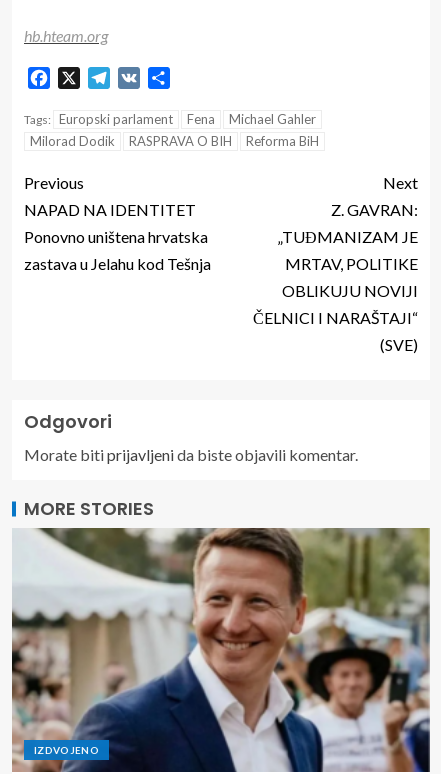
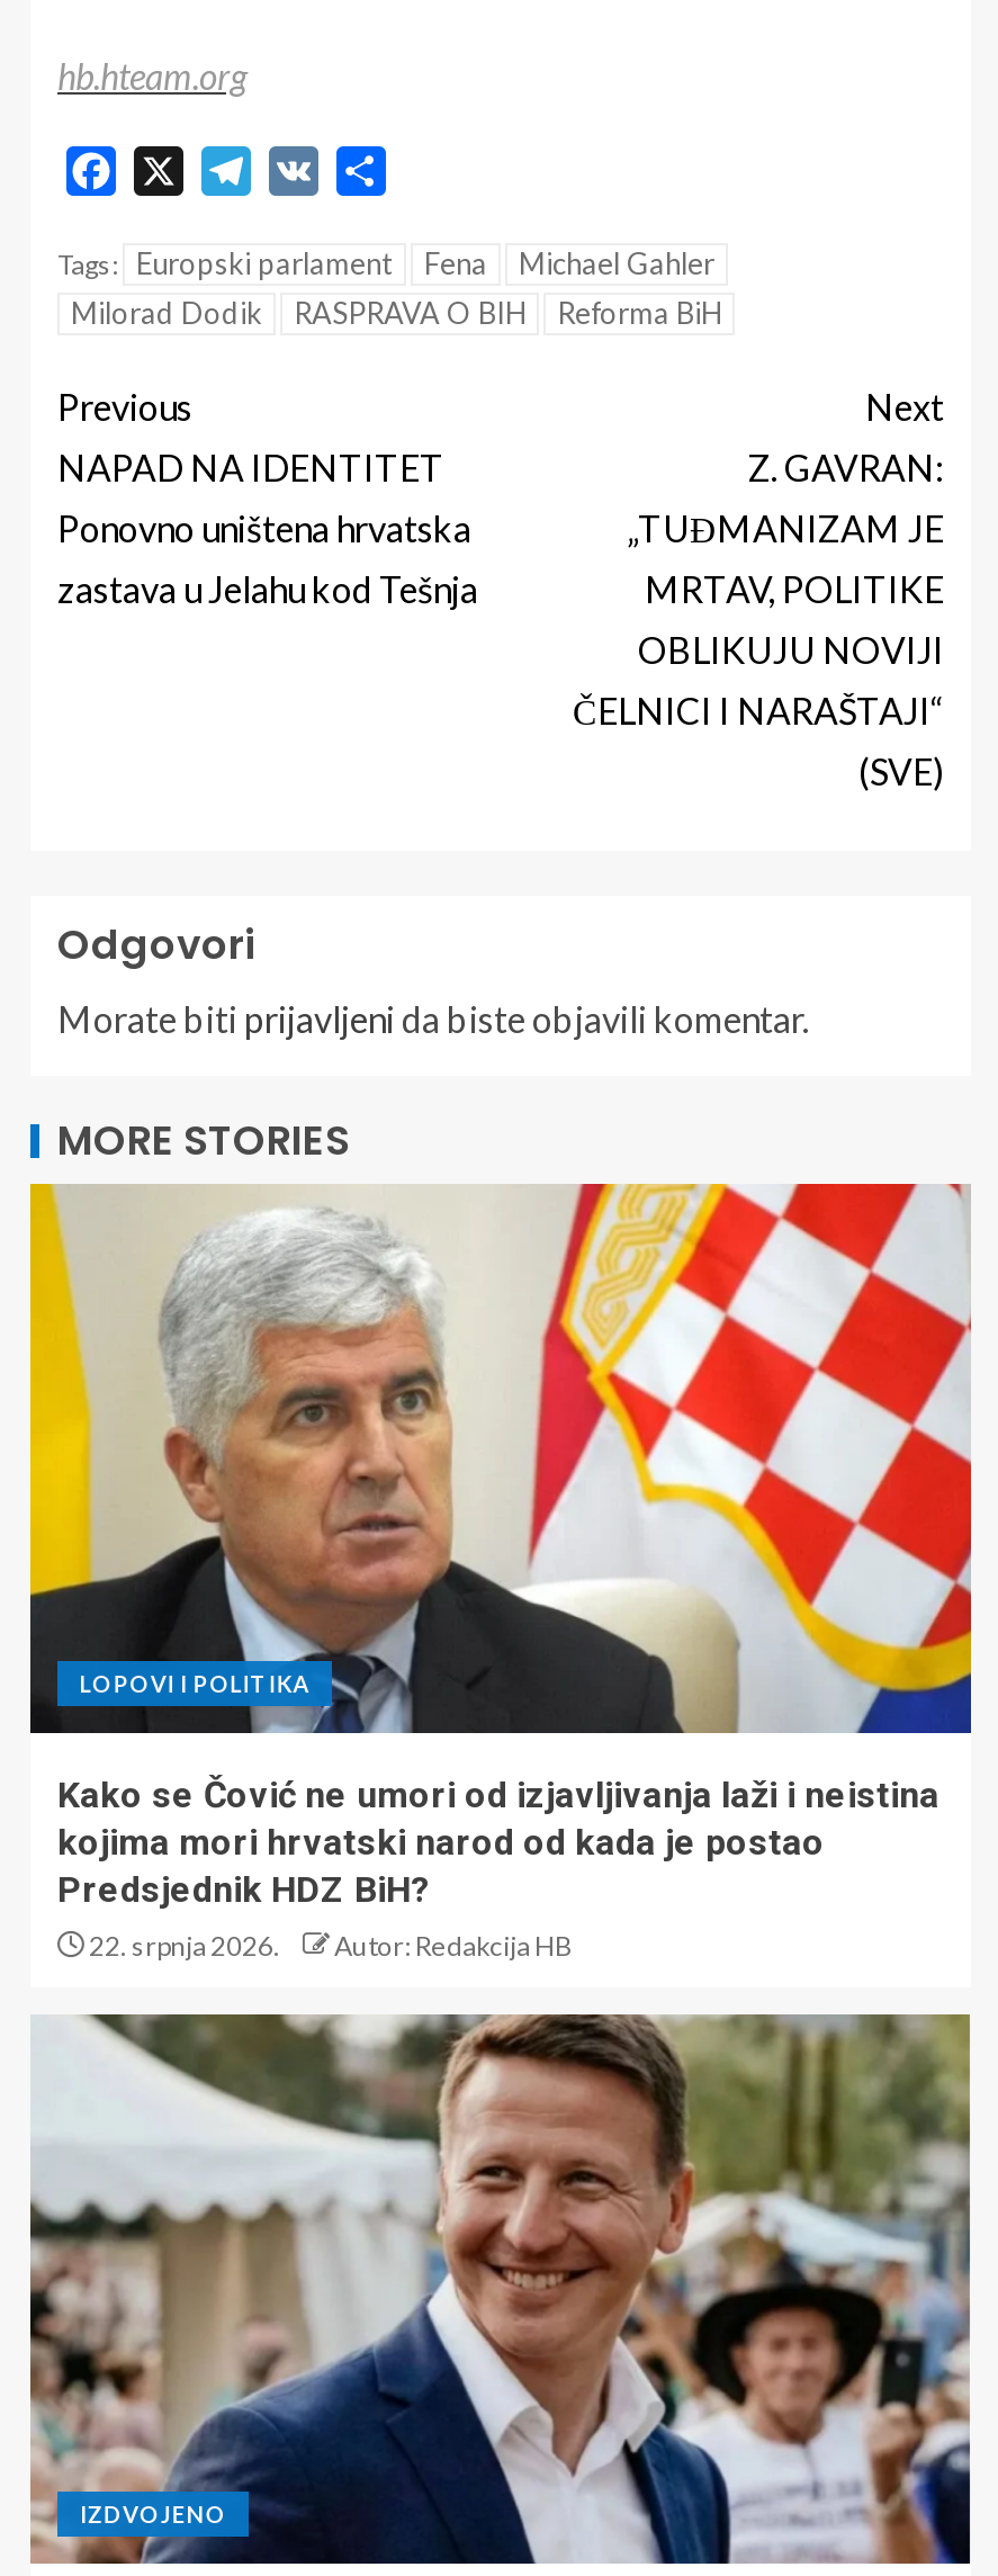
none -> [28,1182,973,1963] [image] | LOPOVI I POLITIKA | Kako se Čović ne umori od izjavljivanja laži i neistina | kojima mori hrvatski narod od kada je postao | Predsjednik HDZ BiH? | 22. srpnja 2026. | Autor: Redakcija HB

